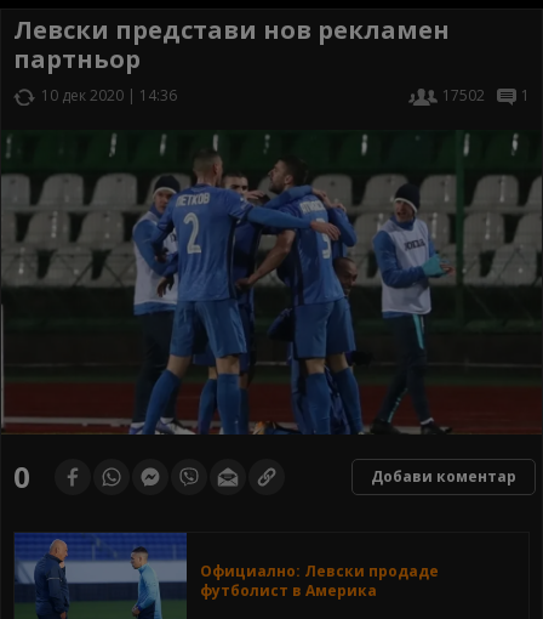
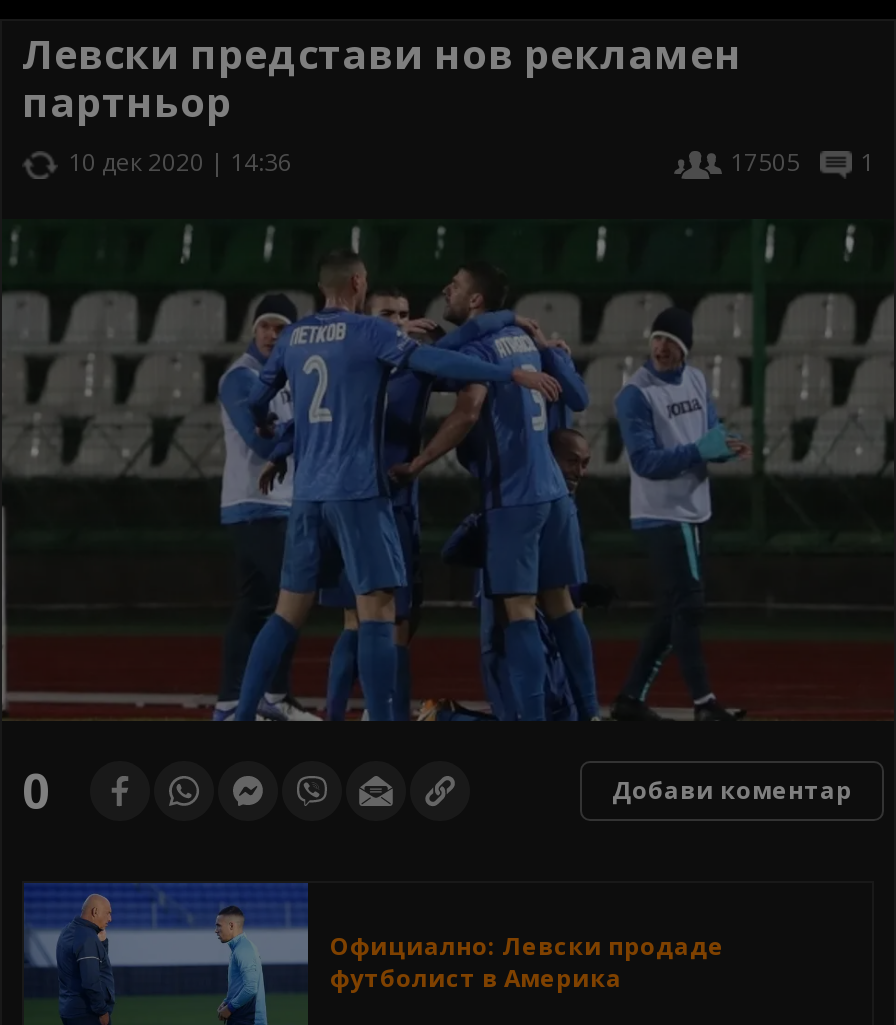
[442,85,530,106] 17502 1 -> [730,145,874,179] 17505 1

